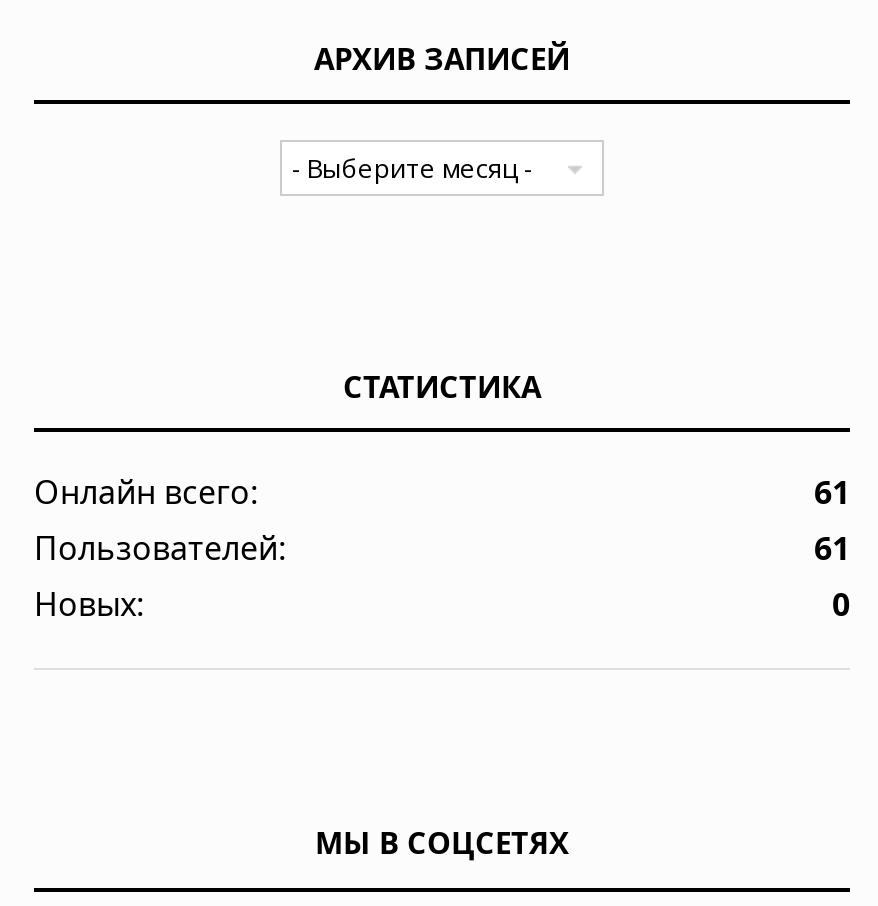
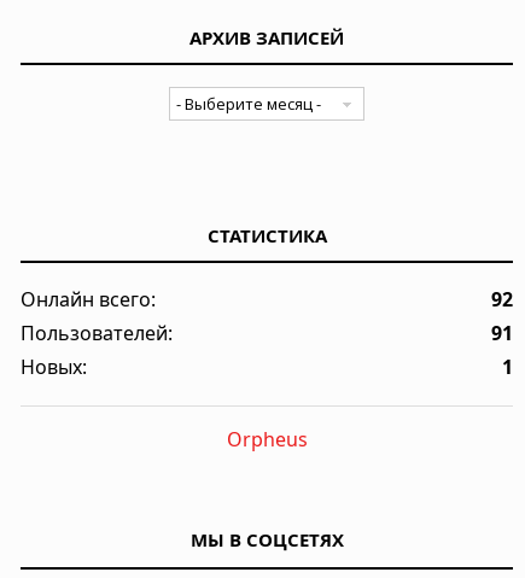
[814,471,850,515] 61 -> [491,286,513,312] 92
[814,527,850,571] 61 -> [491,319,513,346] 91
[832,583,850,627] 0 -> [226,353,513,452] 1 | Orpheus

